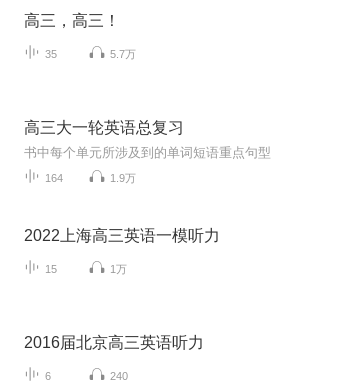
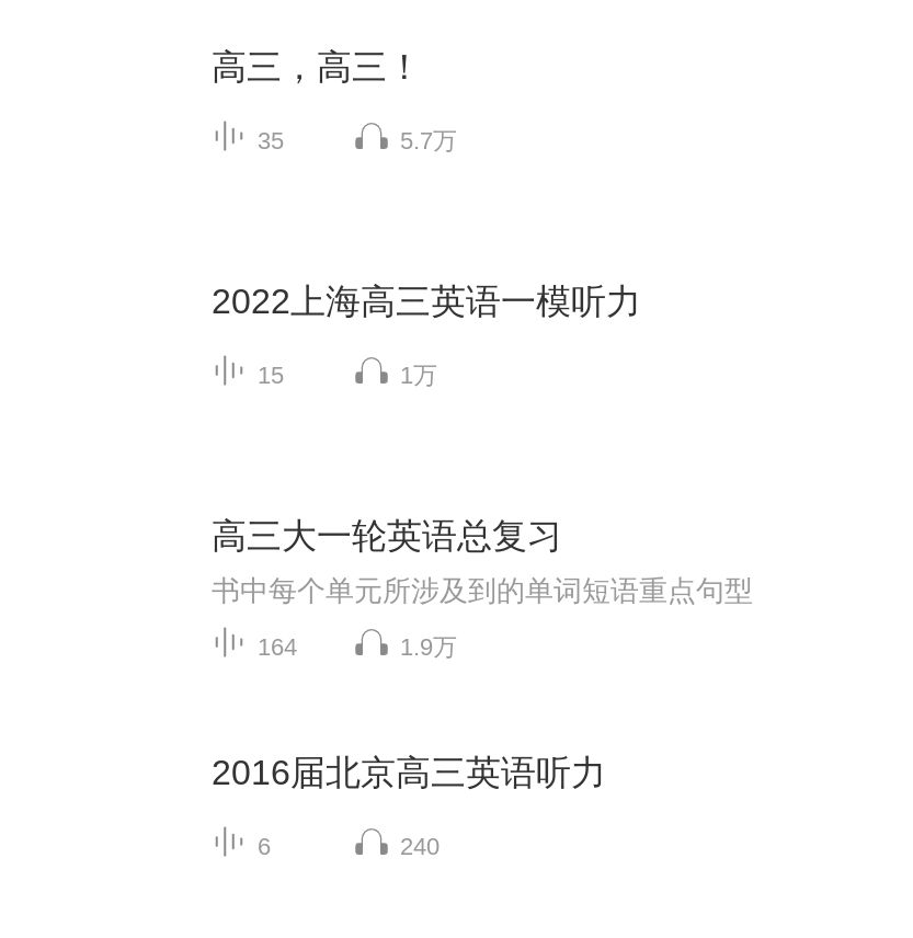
moved [24,119,271,184] -> [212,517,753,659]: 高三大一轮英语总复习 | 书中每个单元所涉及到的单词短语重点句型 | 164 | 1.9万
moved [24,227,220,275] -> [212,282,641,387]: 2022上海高三英语一模听力 | 15 | 1万

